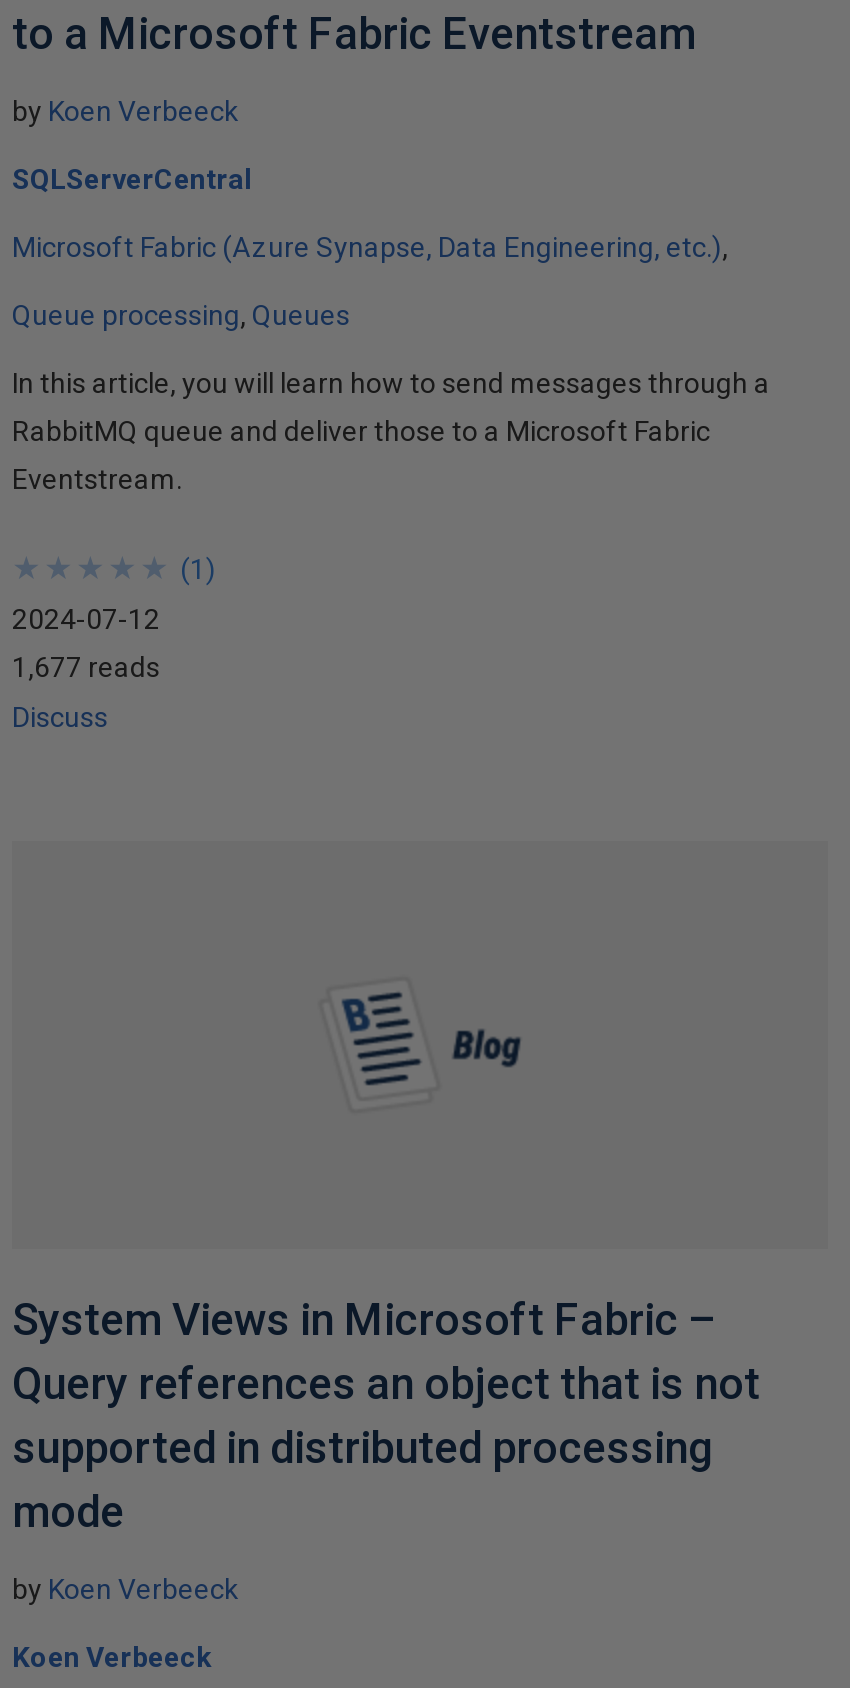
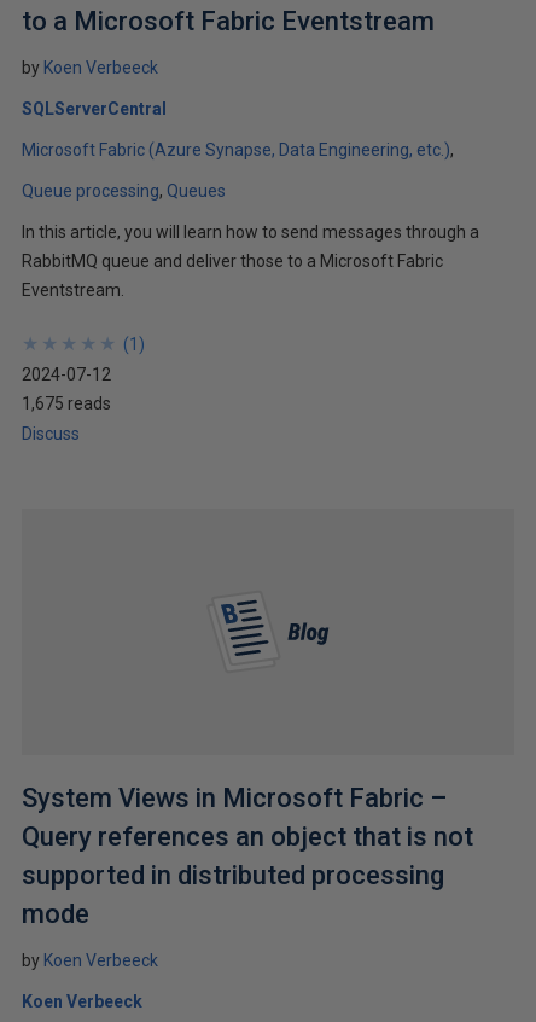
[12,651,160,683] 1,677 reads -> [22,394,111,413] 1,675 reads

